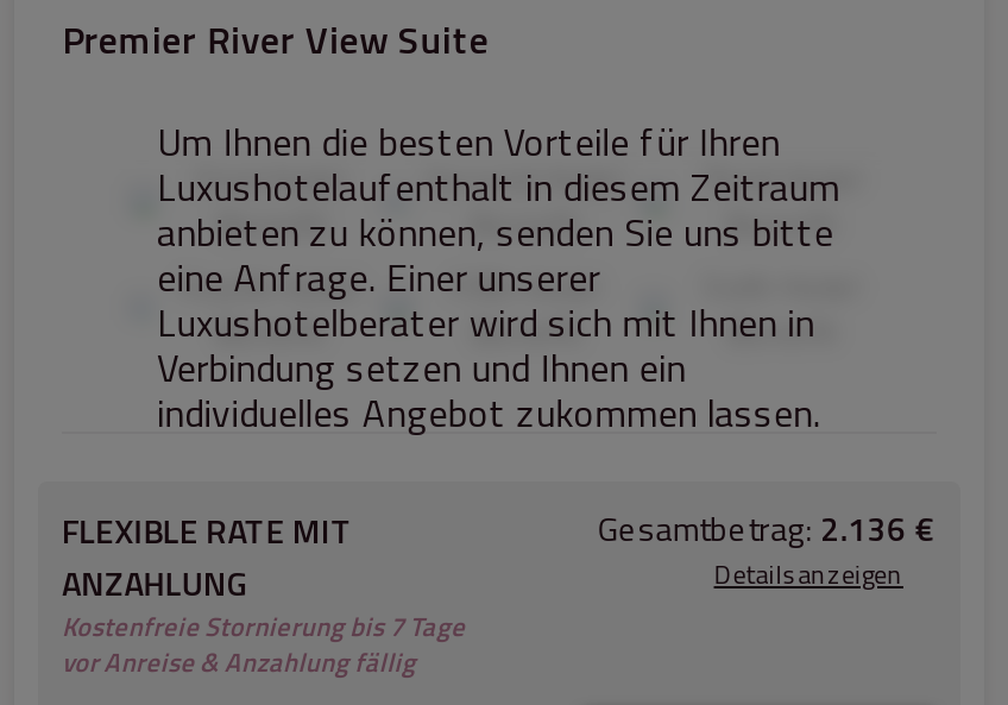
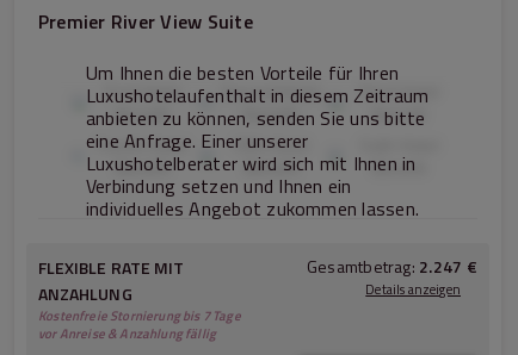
[597,503,937,553] Gesamtbetrag: 2.136 € -> [307,254,477,279] Gesamtbetrag: 2.247 €

